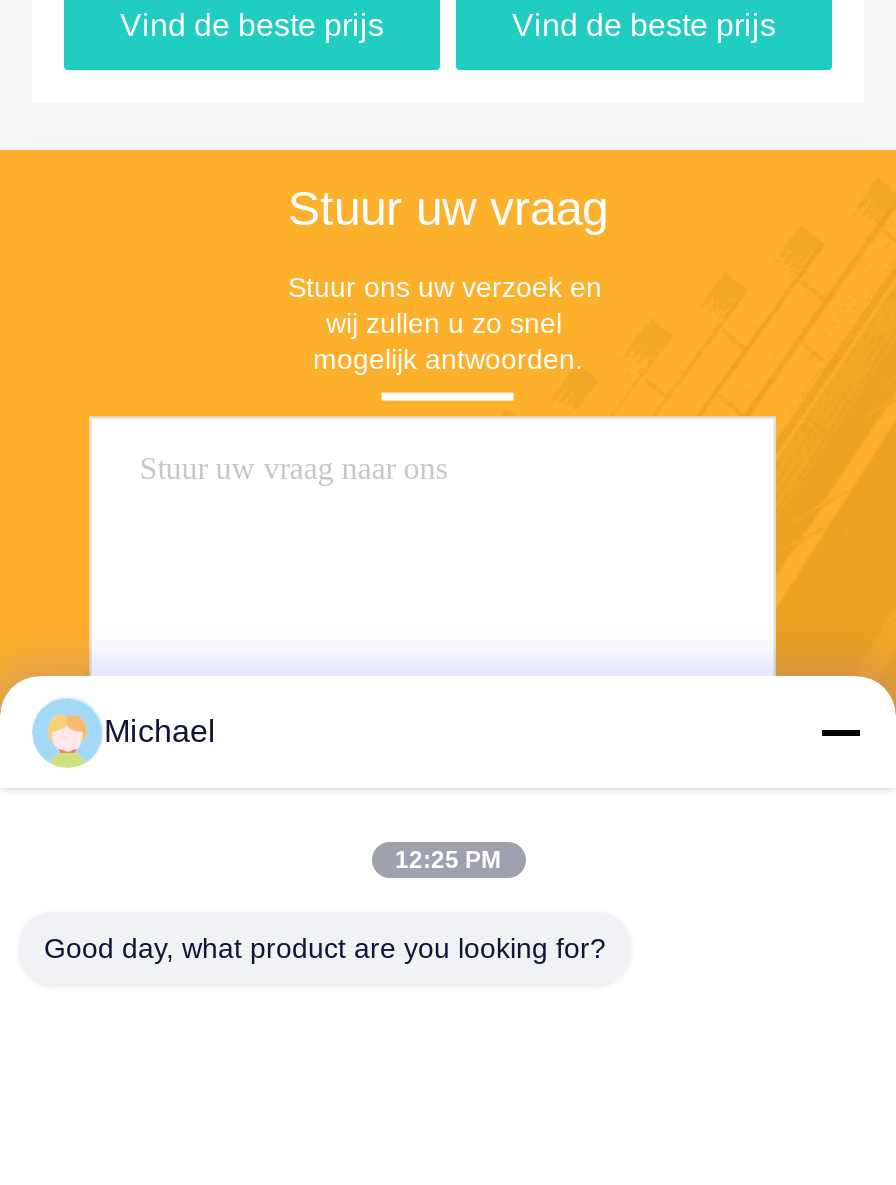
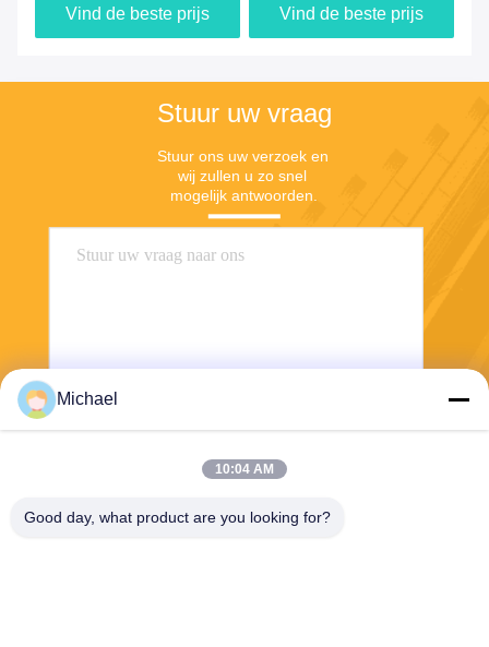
[395,846,501,874] 12:25 PM -> [215,462,274,477] 10:04 AM

